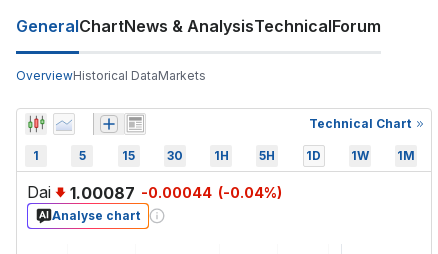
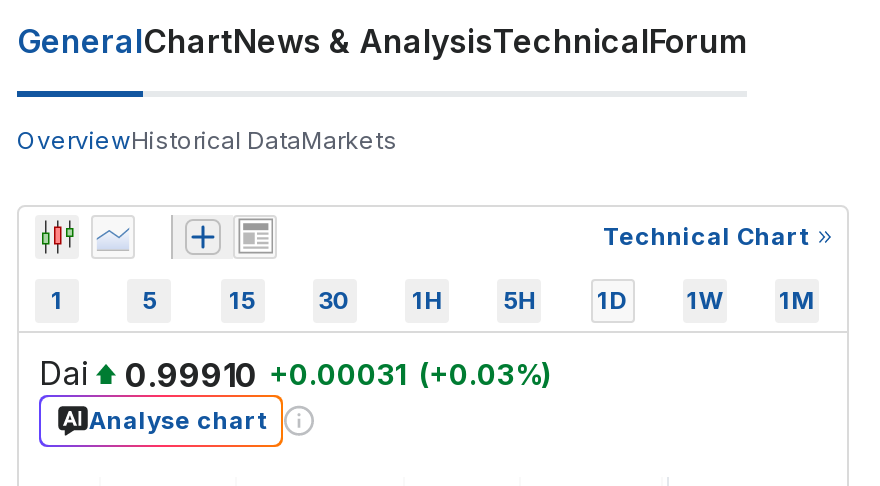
[27,182,282,203] Dai 1.00087 -0.00044 (-0.04%) -> [39,353,551,395] Dai 0.99910 +0.00031 (+0.03%)

